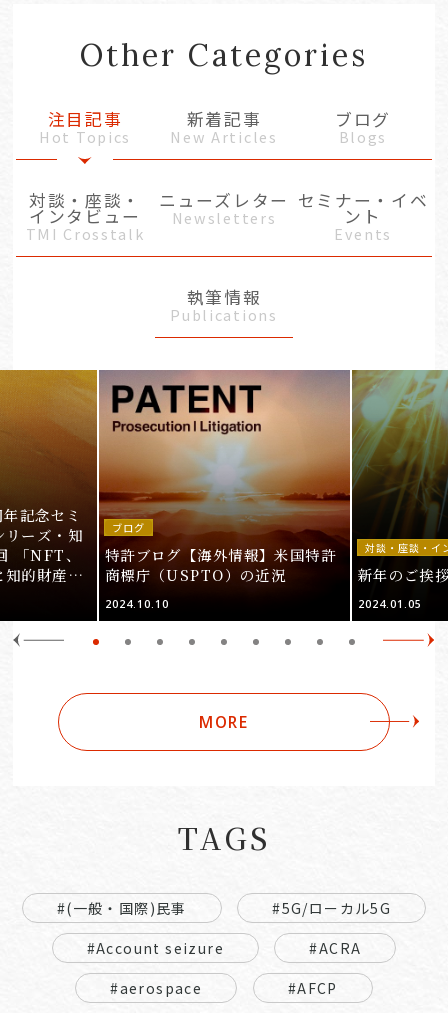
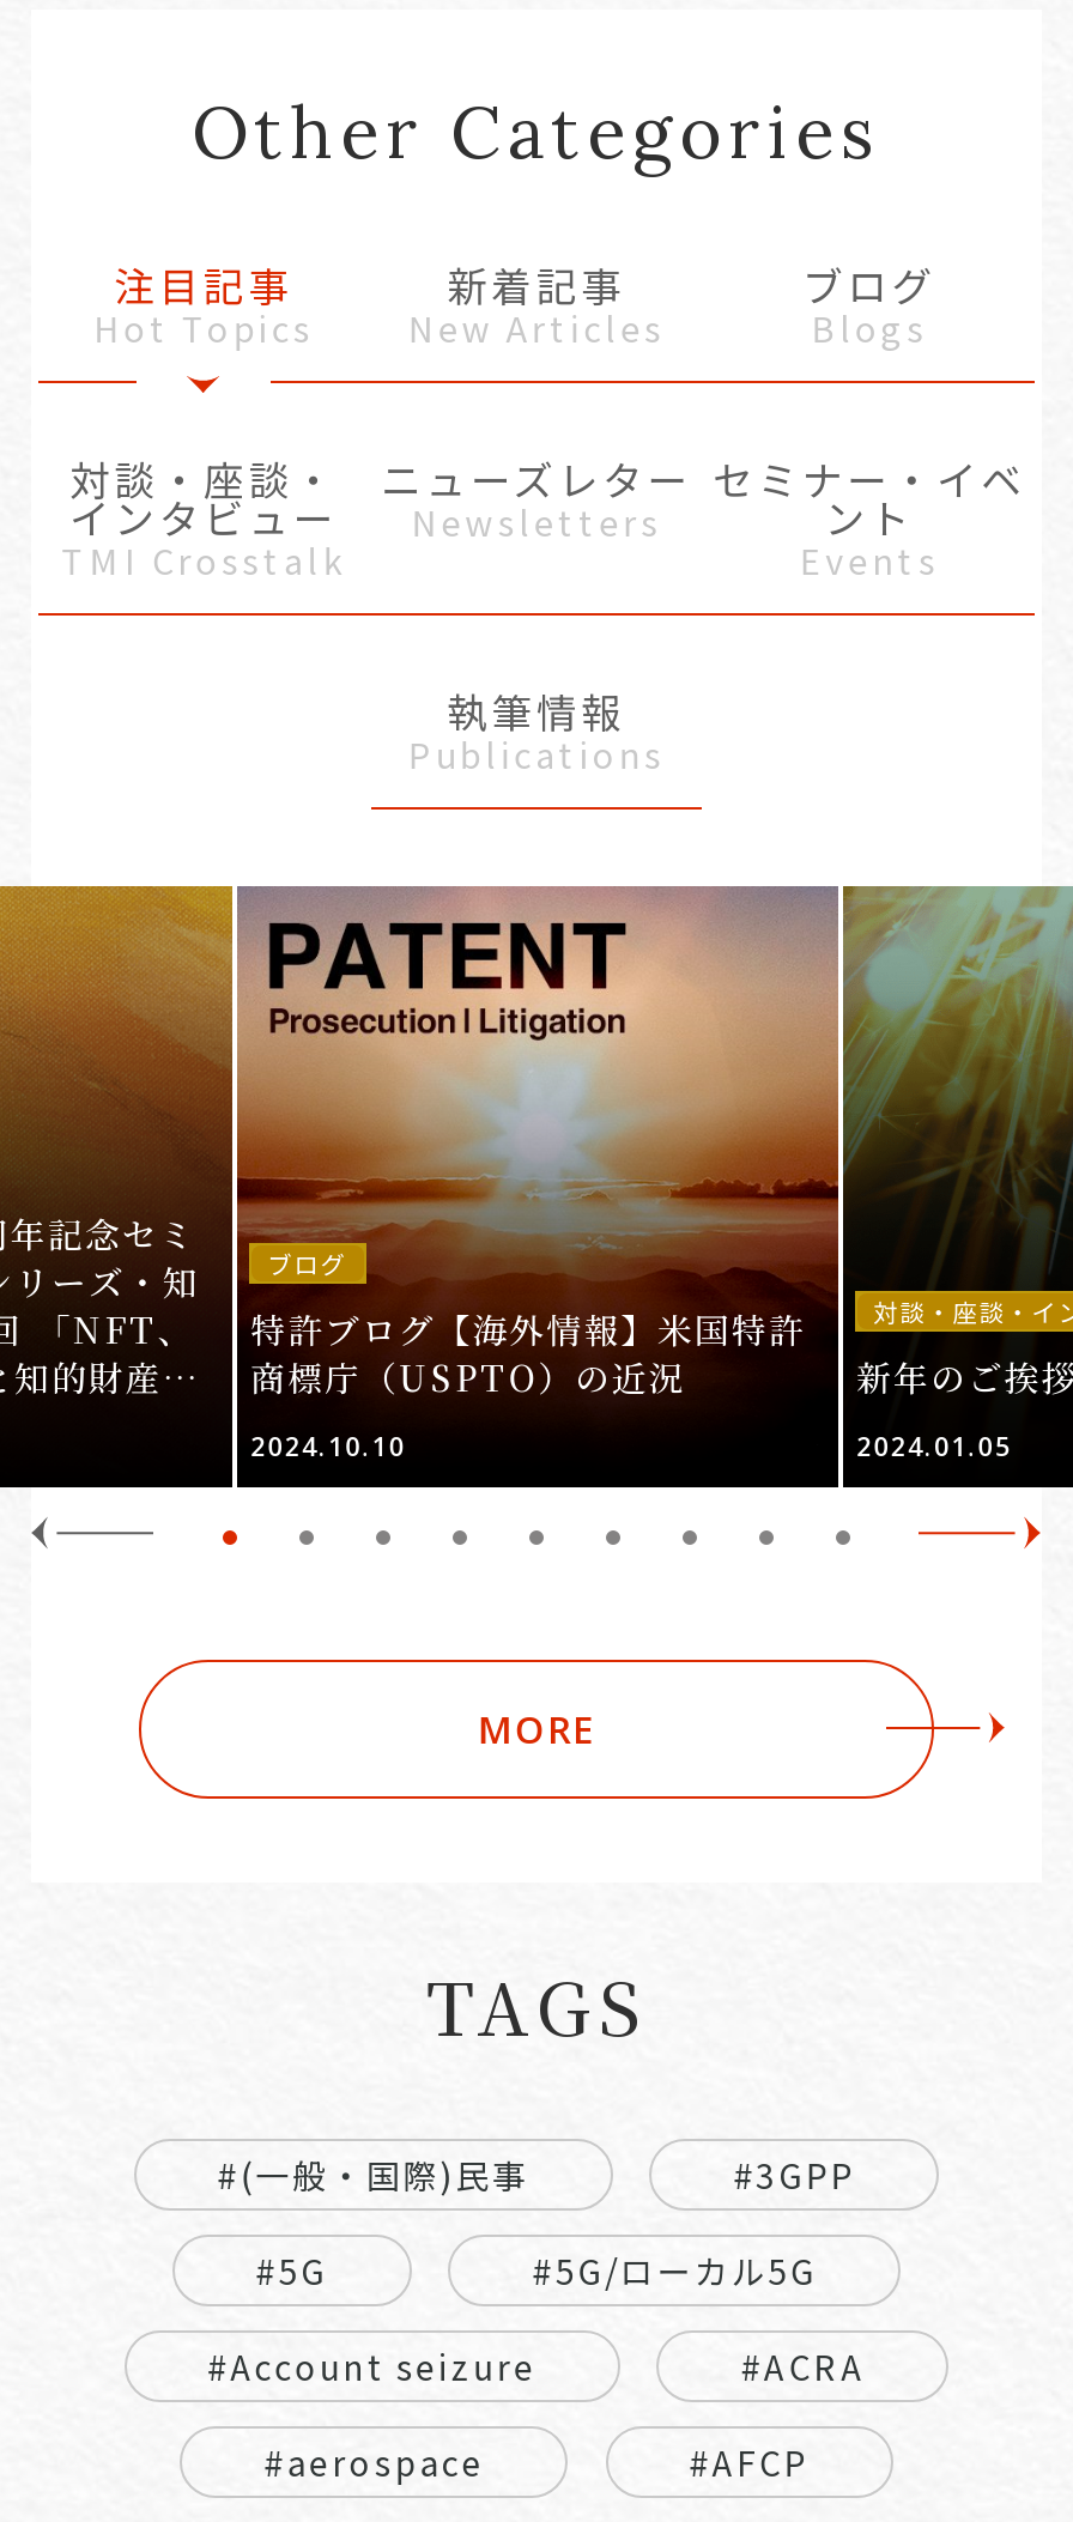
none -> [256,2151,856,2294] #3GPP | #5G

